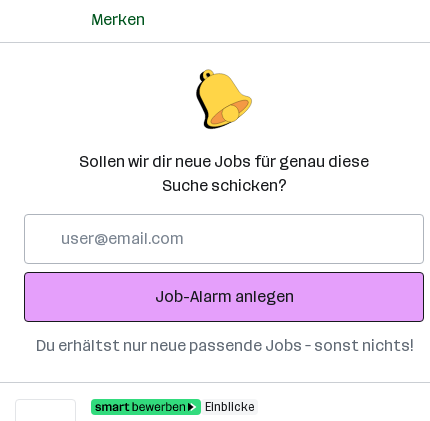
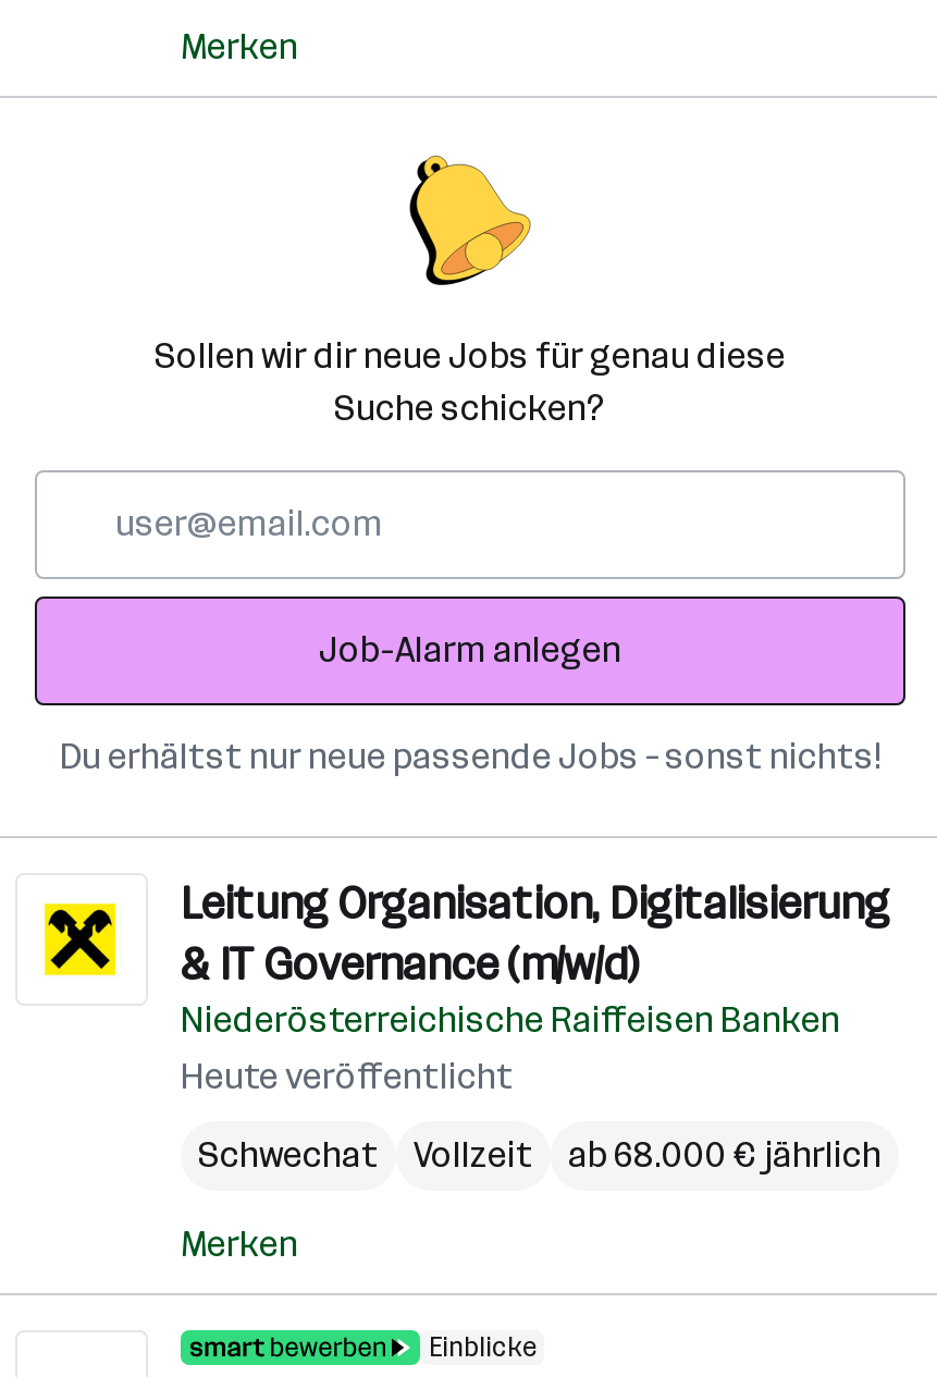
none -> [41,877,890,1265] [image] | Leitung Organisation, Digitalisierung | & IT Governance (m/w/d) | Niederösterreichische Raiffeisen Banken | Heute veröffentlicht | Schwechat | Vollzeit | ab 68.000 € jährlich | Merken

